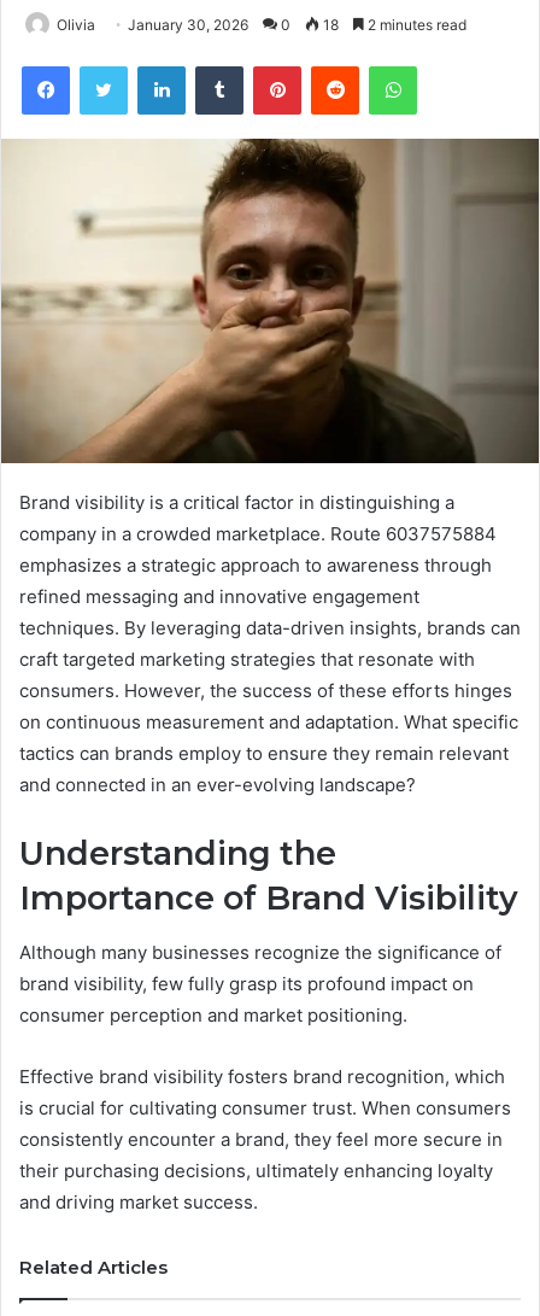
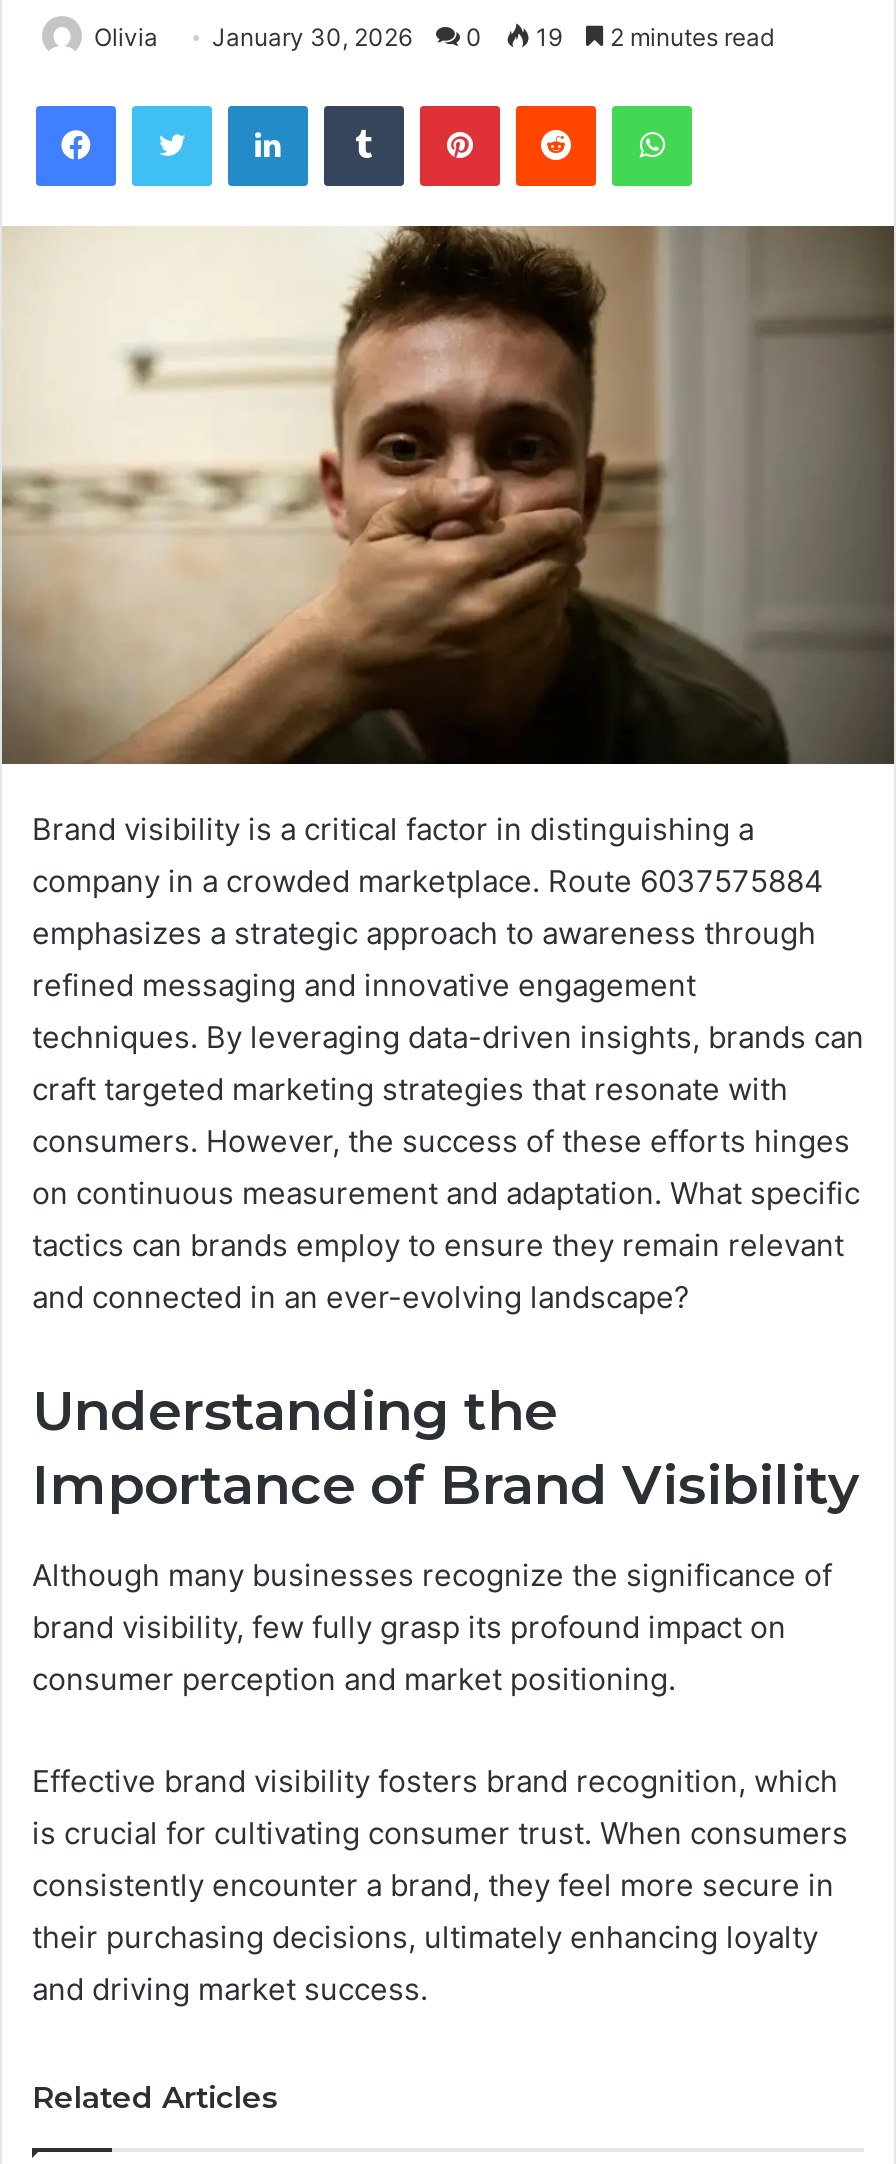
[57,16,466,34] Olivia January 30, 2026 0 18 2 minutes read -> [94,23,774,53] Olivia January 30, 2026 0 19 2 minutes read

